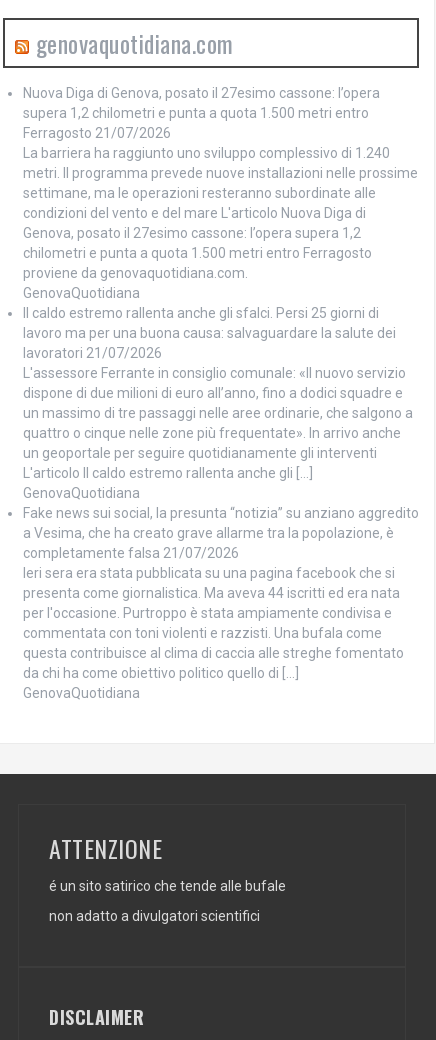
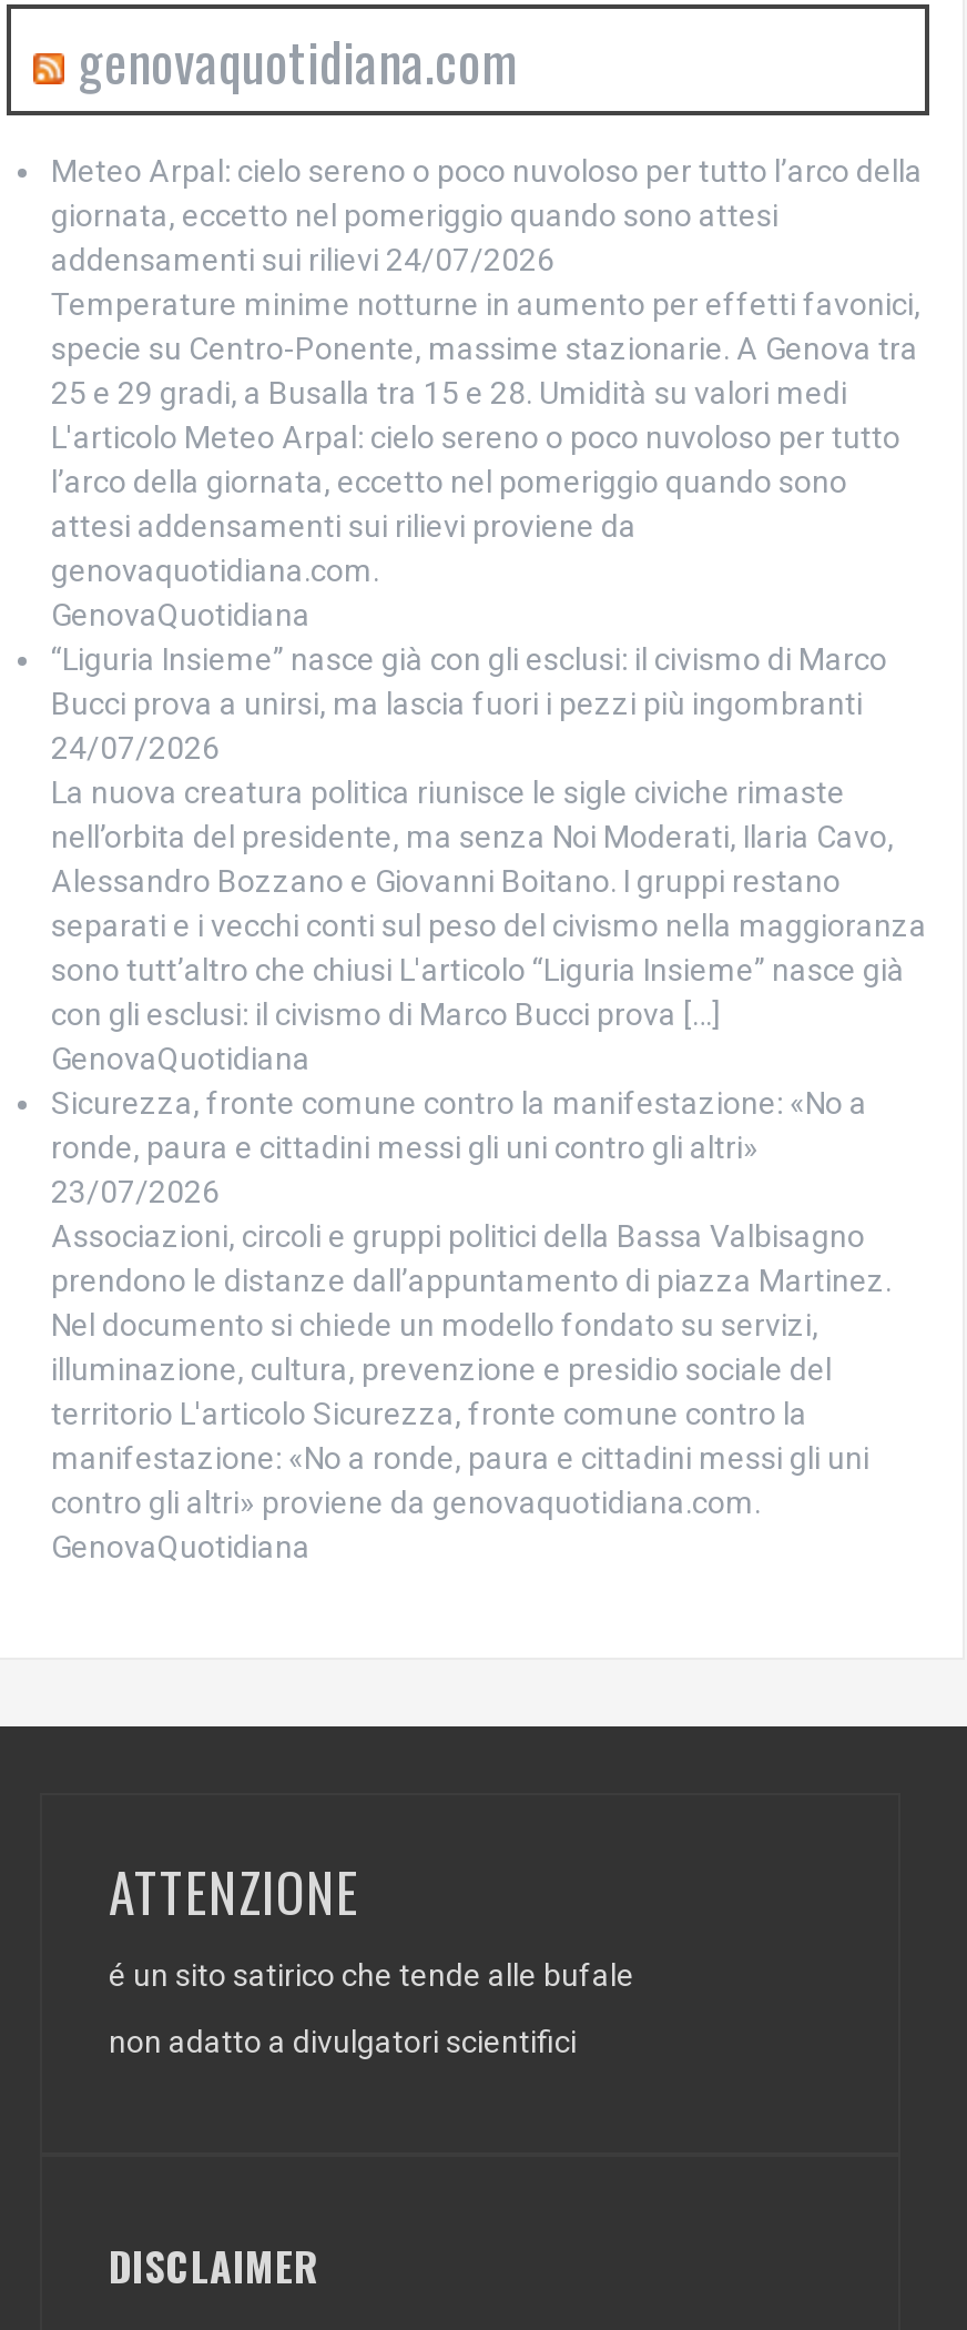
[23,85,418,281] Nuova Diga di Genova, posato il 27esimo cassone: l’opera | supera 1,2 chilometri e punta a quota 1.500 metri entro | Ferragosto 21/07/2026 | La barriera ha raggiunto uno sviluppo complessivo di 1.240 | metri. Il programma prevede nuove installazioni nelle prossime | settimane, ma le operazioni resteranno subordinate alle | condizioni del vento e del mare L'articolo Nuova Diga di | Genova, posato il 27esimo cassone: l’opera supera 1,2 | chilometri e punta a quota 1.500 metri entro Ferragosto | proviene da genovaquotidiana.com. -> [51,154,923,589] Meteo Arpal: cielo sereno o poco nuvoloso per tutto l’arco della | giornata, eccetto nel pomeriggio quando sono attesi | addensamenti sui rilievi 24/07/2026 | Temperature minime notturne in aumento per effetti favonici, | specie su Centro-Ponente, massime stazionarie. A Genova tra | 25 e 29 gradi, a Busalla tra 15 e 28. Umidità su valori medi | L'articolo Meteo Arpal: cielo sereno o poco nuvoloso per tutto | l’arco della giornata, eccetto nel pomeriggio quando sono | attesi addensamenti sui rilievi proviene da | genovaquotidiana.com.
[23,305,413,481] Il caldo estremo rallenta anche gli sfalci. Persi 25 giorni di | lavoro ma per una buona causa: salvaguardare la salute dei | lavoratori 21/07/2026 | L'assessore Ferrante in consiglio comunale: «Il nuovo servizio | dispone di due milioni di euro all’anno, fino a dodici squadre e | un massimo di tre passaggi nelle aree ordinarie, che salgono a | quattro o cinque nelle zone più frequentate». In arrivo anche | un geoportale per seguire quotidianamente gli interventi | L'articolo Il caldo estremo rallenta anche gli […] -> [51,642,927,1033] “Liguria Insieme” nasce già con gli esclusi: il civismo di Marco | Bucci prova a unirsi, ma lascia fuori i pezzi più ingombranti | 24/07/2026 | La nuova creatura politica riunisce le sigle civiche rimaste | nell’orbita del presidente, ma senza Noi Moderati, Ilaria Cavo, | Alessandro Bozzano e Giovanni Boitano. I gruppi restano | separati e i vecchi conti sul peso del civismo nella maggioranza | sono tutt’altro che chiusi L'articolo “Liguria Insieme” nasce già | con gli esclusi: il civismo di Marco Bucci prova […]
[23,505,419,681] Fake news sui social, la presunta “notizia” su anziano aggredito | a Vesima, che ha creato grave allarme tra la popolazione, è | completamente falsa 21/07/2026 | Ieri sera era stata pubblicata su una pagina facebook che si | presenta come giornalistica. Ma aveva 44 iscritti ed era nata | per l'occasione. Purtroppo è stata ampiamente condivisa e | commentata con toni violenti e razzisti. Una bufala come | questa contribuisce al clima di caccia alle streghe fomentato | da chi ha come obiettivo politico quello di […] -> [51,1086,892,1521] Sicurezza, fronte comune contro la manifestazione: «No a | ronde, paura e cittadini messi gli uni contro gli altri» | 23/07/2026 | Associazioni, circoli e gruppi politici della Bassa Valbisagno | prendono le distanze dall’appuntamento di piazza Martinez. | Nel documento si chiede un modello fondato su servizi, | illuminazione, cultura, prevenzione e presidio sociale del | territorio L'articolo Sicurezza, fronte comune contro la | manifestazione: «No a ronde, paura e cittadini messi gli uni | contro gli altri» proviene da genovaquotidiana.com.

